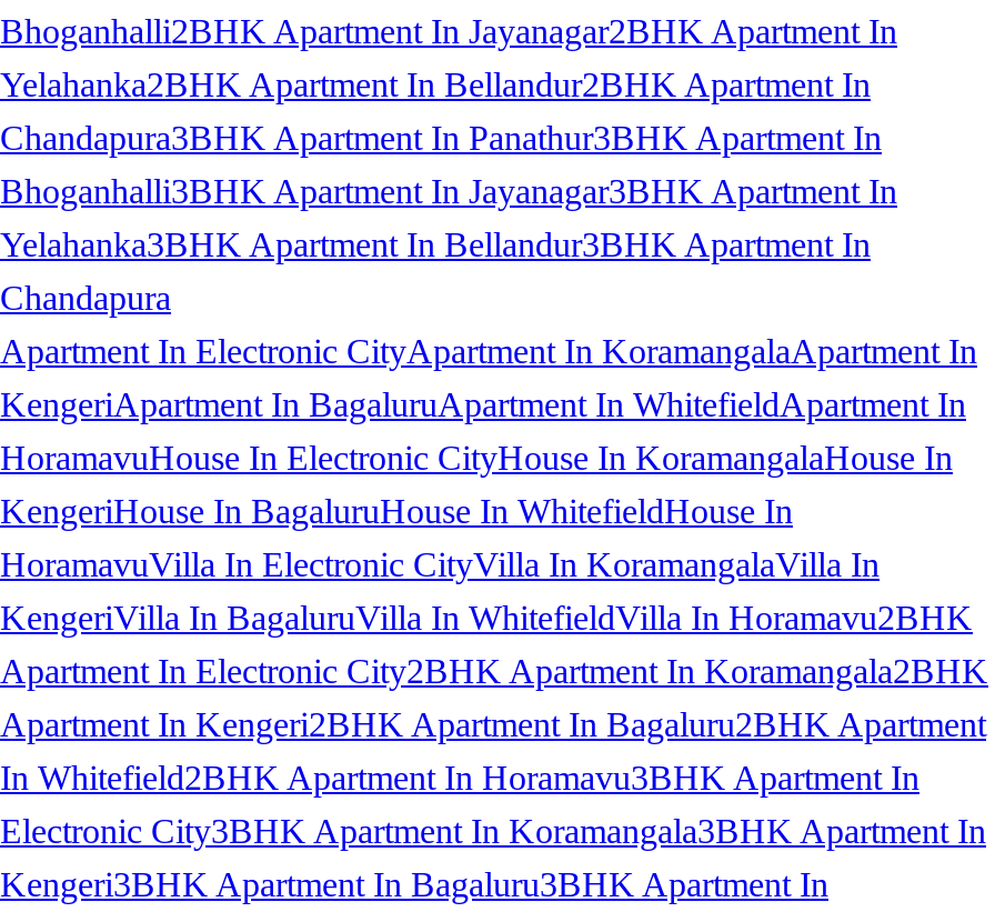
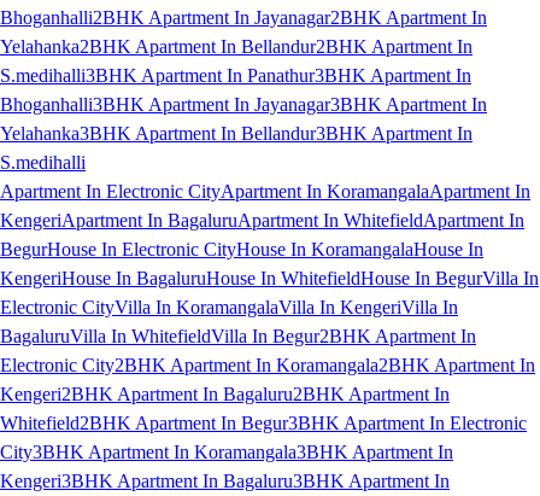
[0,118,882,156] Chandapura3BHK Apartment In Panathur3BHK Apartment In -> [0,65,471,85] S.medihalli3BHK Apartment In Panathur3BHK Apartment In
[0,278,171,316] Chandapura -> [0,152,86,172] S.medihalli
[0,438,988,849] HoramavuHouse In Electronic CityHouse In KoramangalaHouse In | KengeriHouse In BagaluruHouse In WhitefieldHouse In | HoramavuVilla In Electronic CityVilla In KoramangalaVilla In | KengeriVilla In BagaluruVilla In WhitefieldVilla In Horamavu2BHK | Apartment In Electronic City2BHK Apartment In Koramangala2BHK | Apartment In Kengeri2BHK Apartment In Bagaluru2BHK Apartment | In Whitefield2BHK Apartment In Horamavu3BHK Apartment In | Electronic City3BHK Apartment In Koramangala3BHK Apartment In -> [0,238,539,462] BegurHouse In Electronic CityHouse In KoramangalaHouse In | KengeriHouse In BagaluruHouse In WhitefieldHouse In BegurVilla In | Electronic CityVilla In KoramangalaVilla In KengeriVilla In | BagaluruVilla In WhitefieldVilla In Begur2BHK Apartment In | Electronic City2BHK Apartment In Koramangala2BHK Apartment In | Kengeri2BHK Apartment In Bagaluru2BHK Apartment In | Whitefield2BHK Apartment In Begur3BHK Apartment In Electronic | City3BHK Apartment In Koramangala3BHK Apartment In

